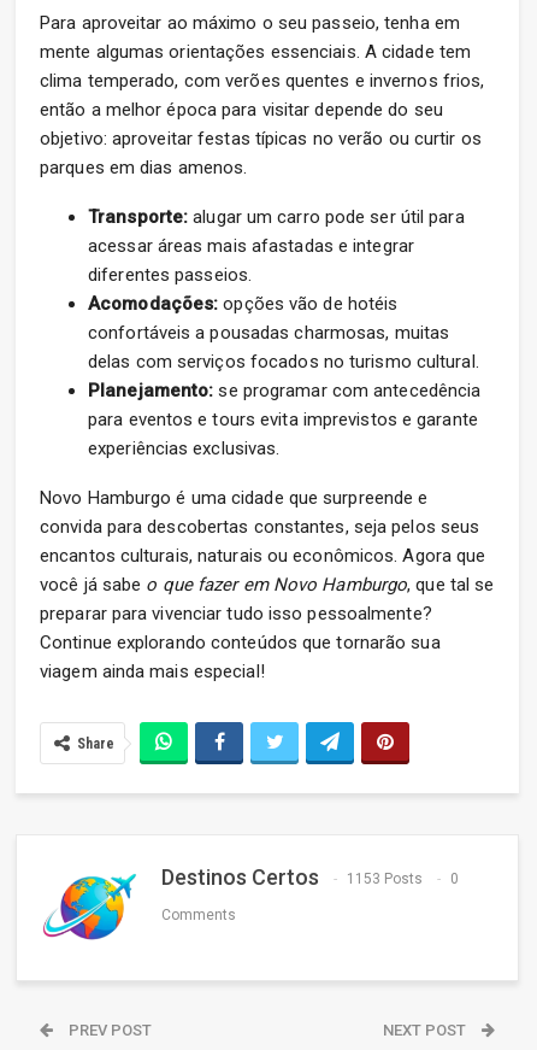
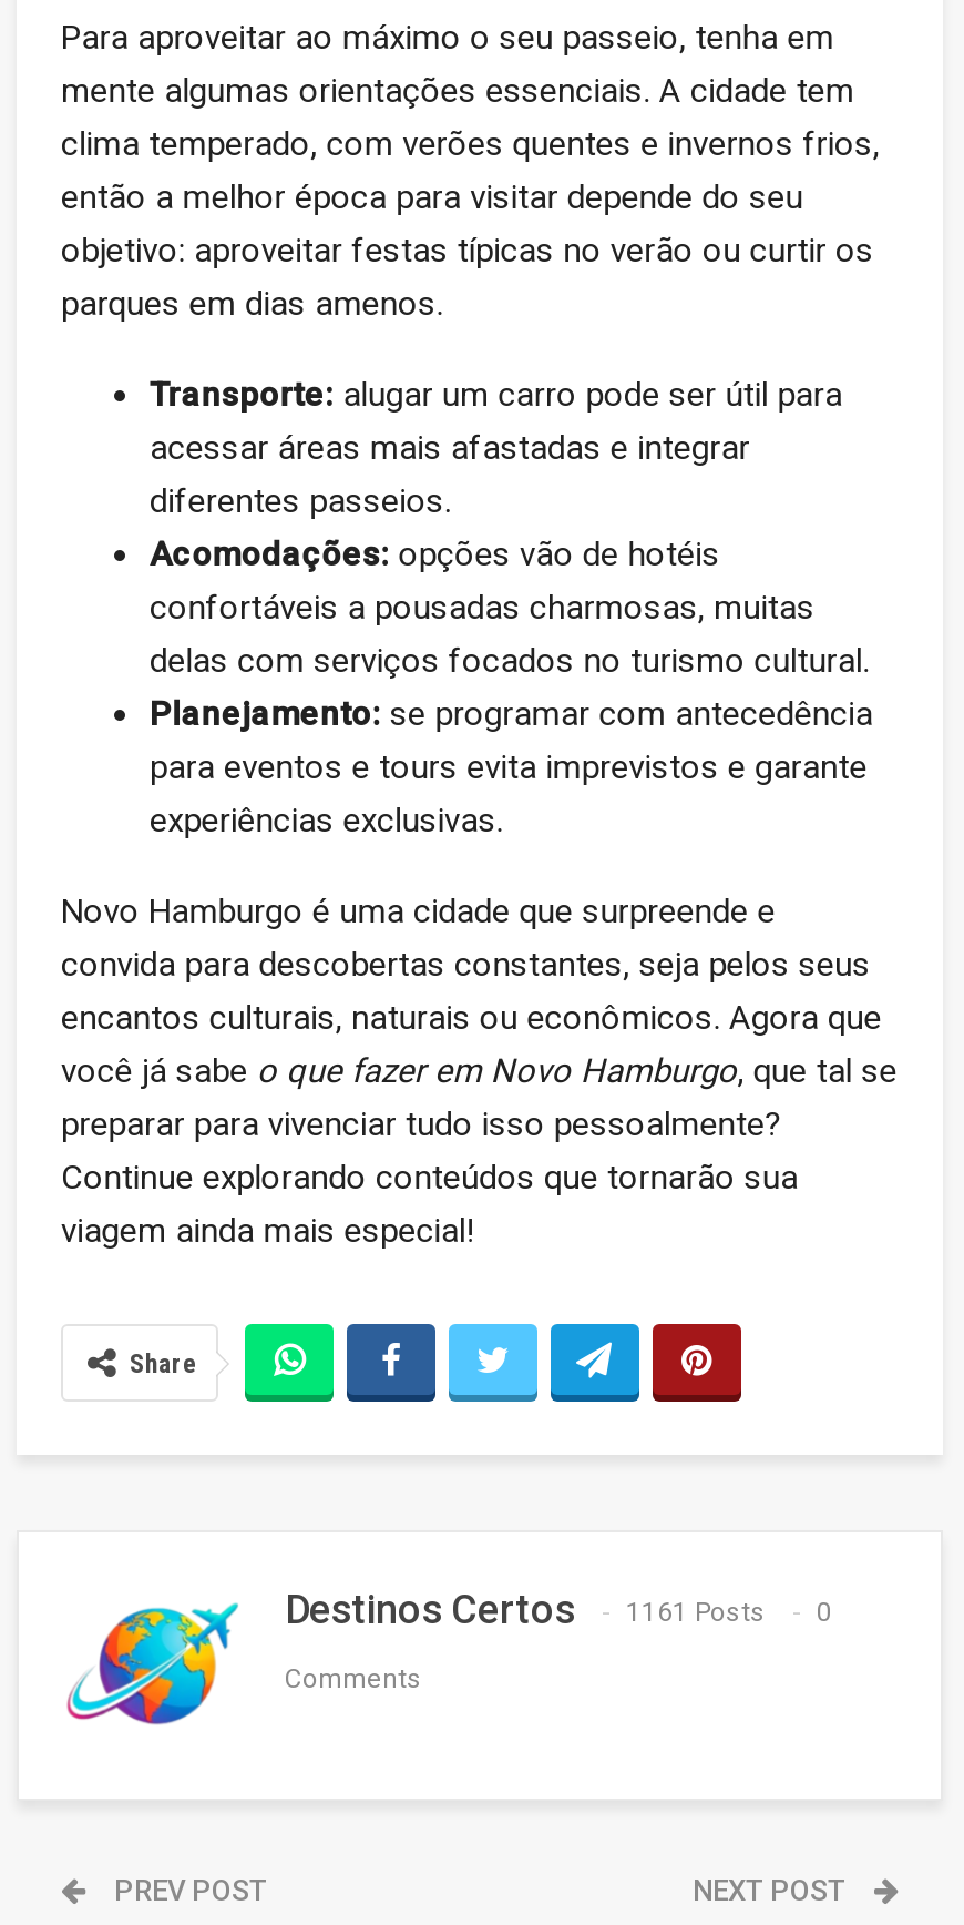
[161,865,459,890] Destinos Certos 1153 Posts 0 -> [285,1586,832,1633] Destinos Certos 1161 Posts 0

